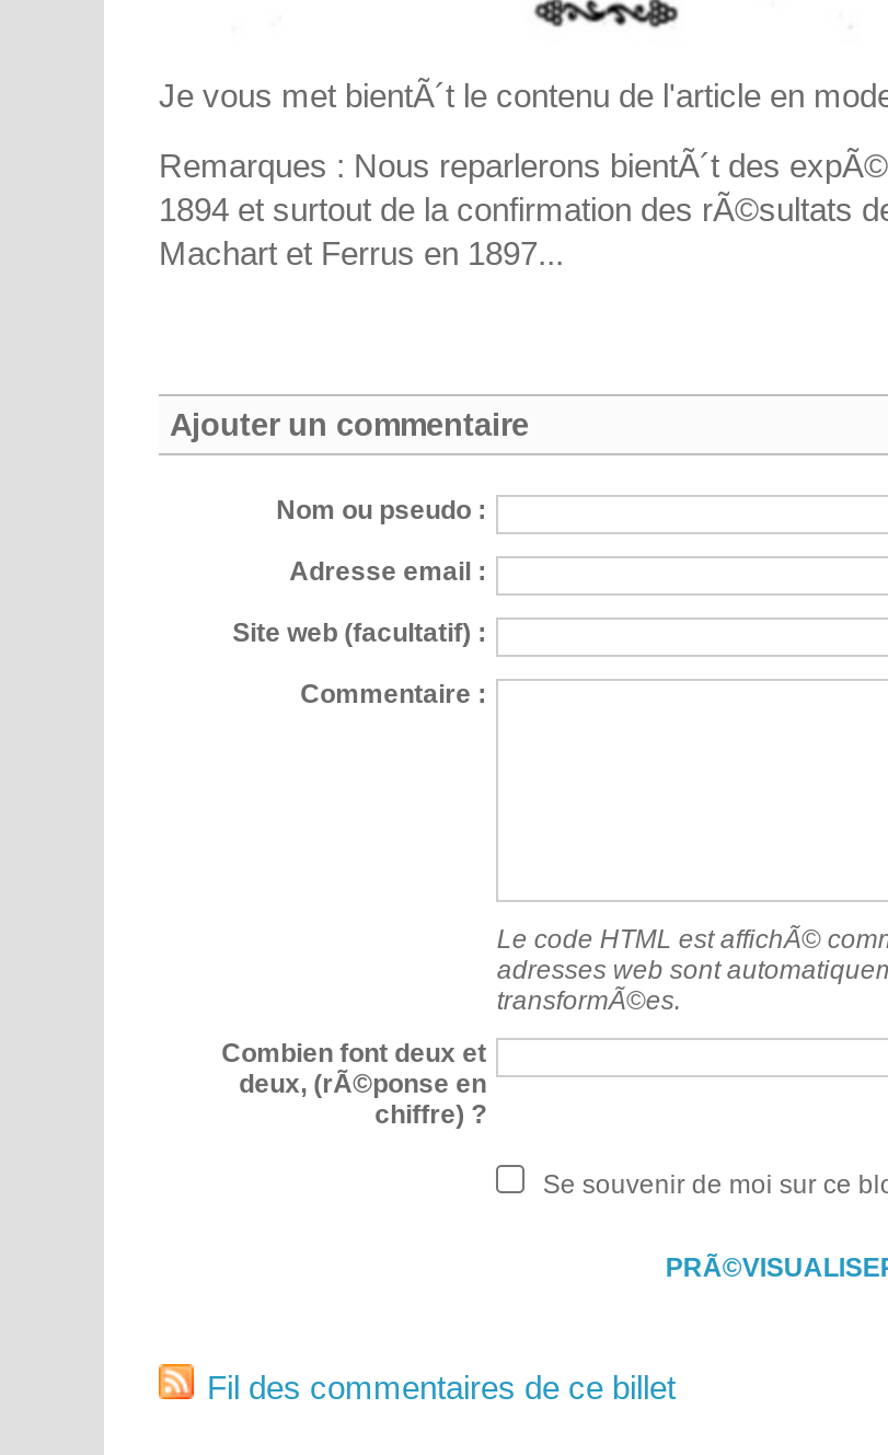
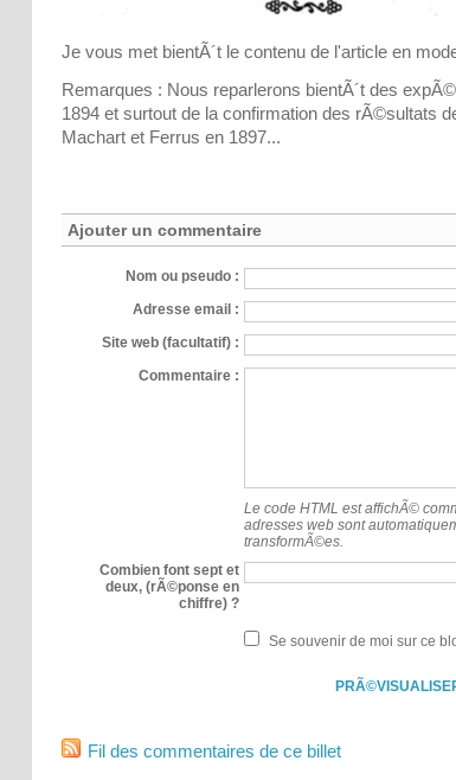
[221,1037,486,1068] Combien font deux et -> [99,561,239,578] Combien font sept et

